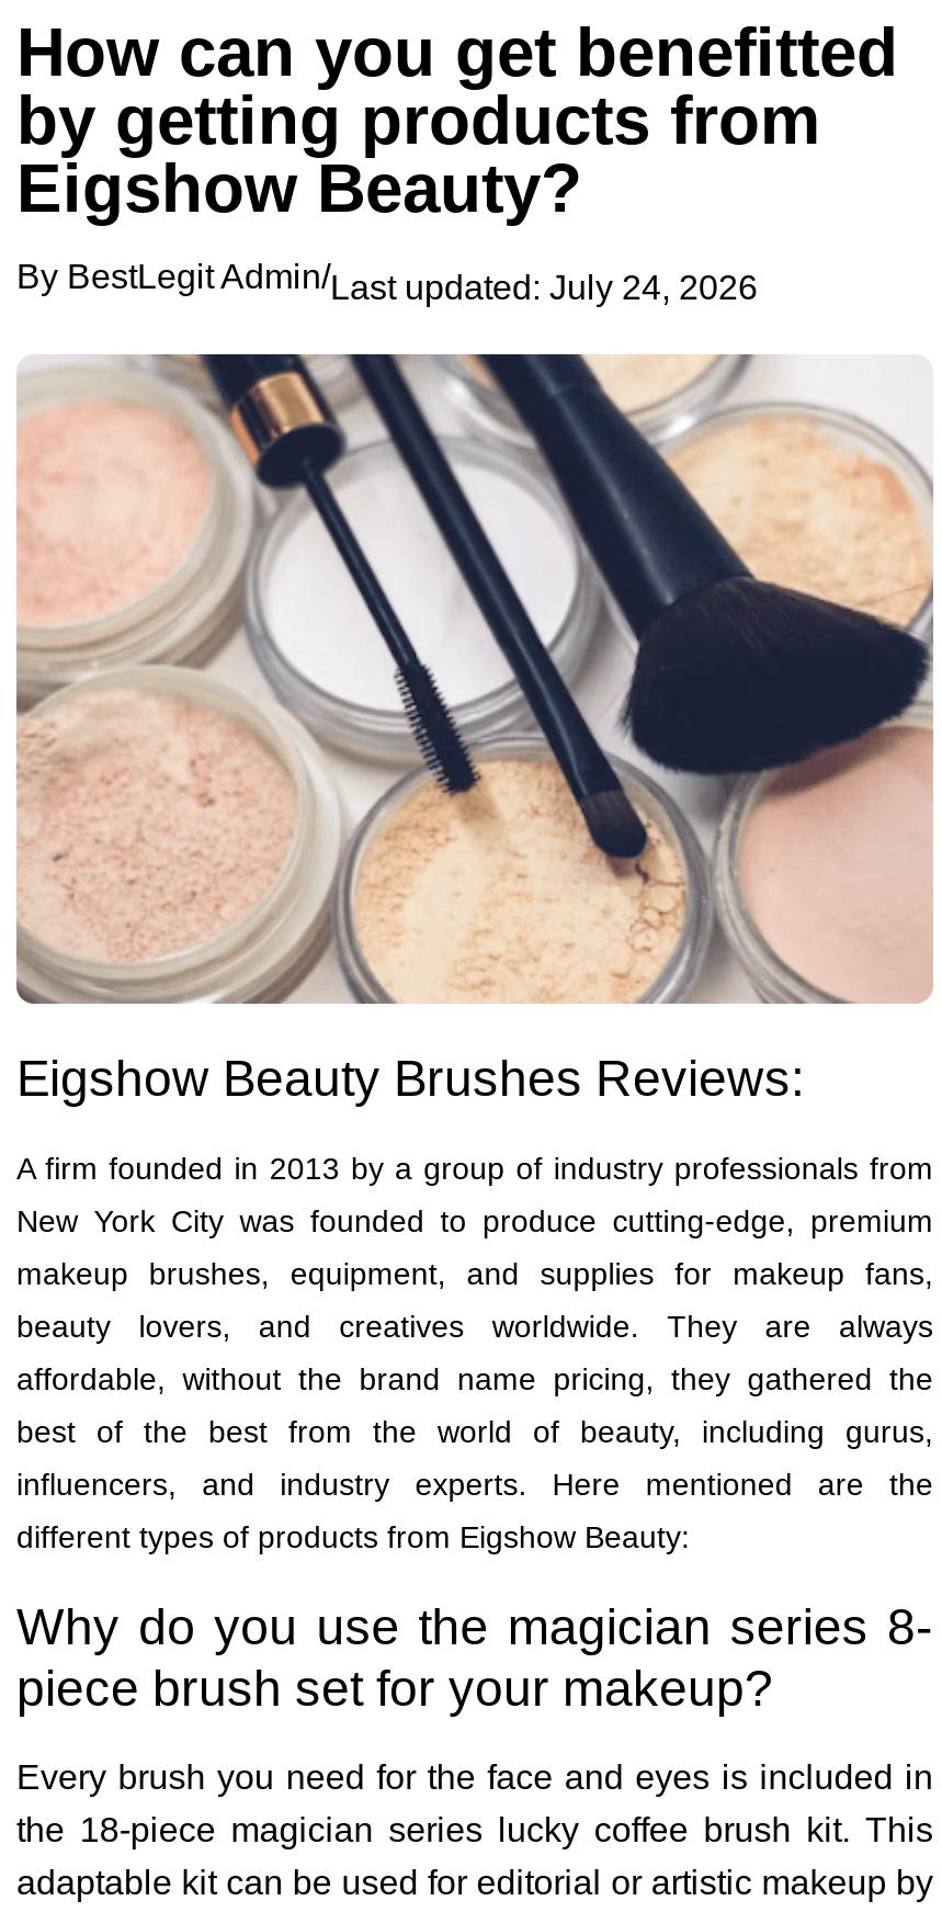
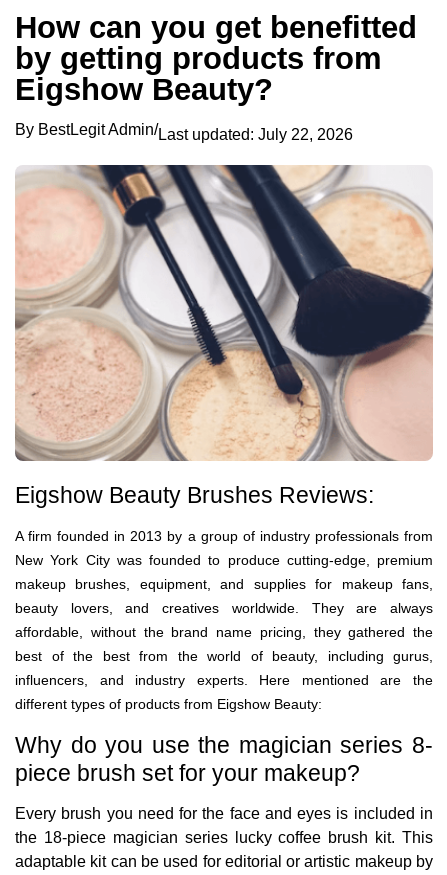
[16,258,758,306] By BestLegit Admin/ Last updated: July 24, 2026 -> [15,121,353,143] By BestLegit Admin/ Last updated: July 22, 2026

